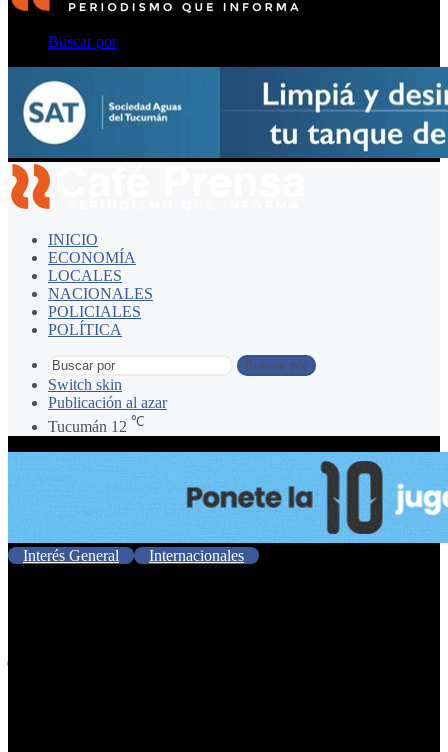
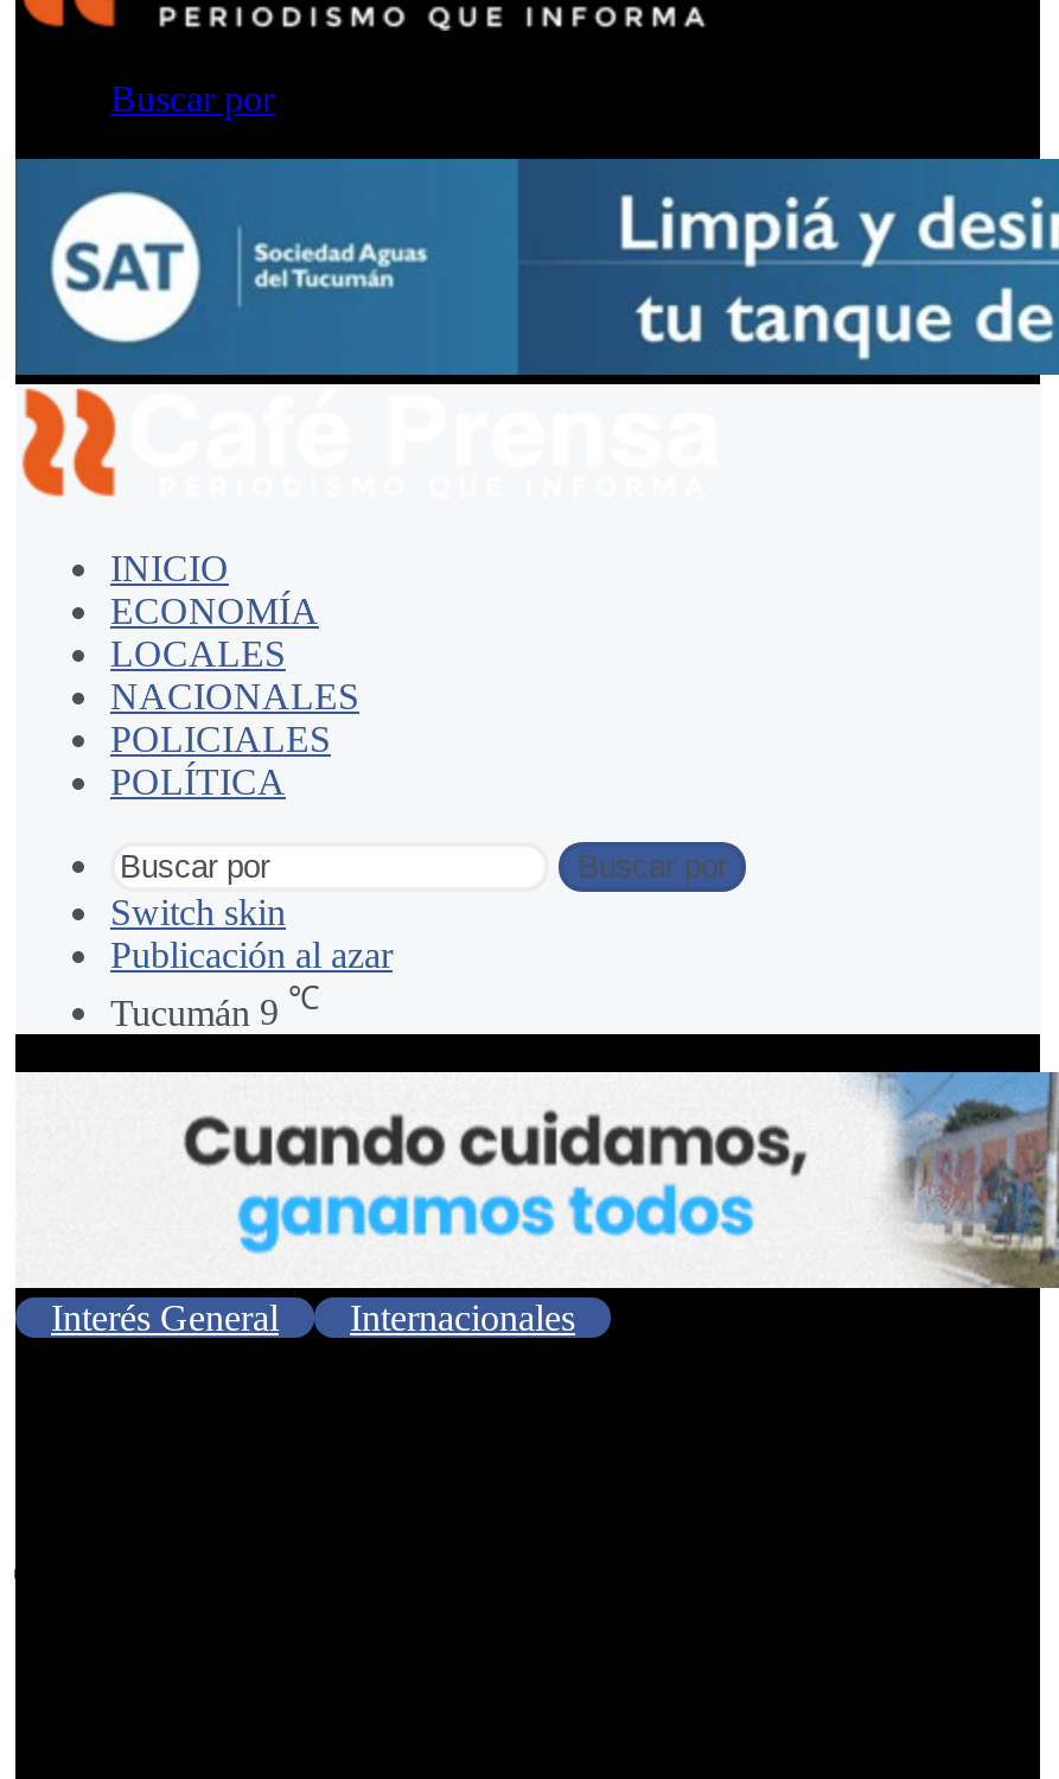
[48,414,144,435] Tucumán 12 ℃ -> [110,982,319,1033] Tucumán 9 ℃
[7,451,445,544] [image] -> [15,1070,1052,1290] [image]

